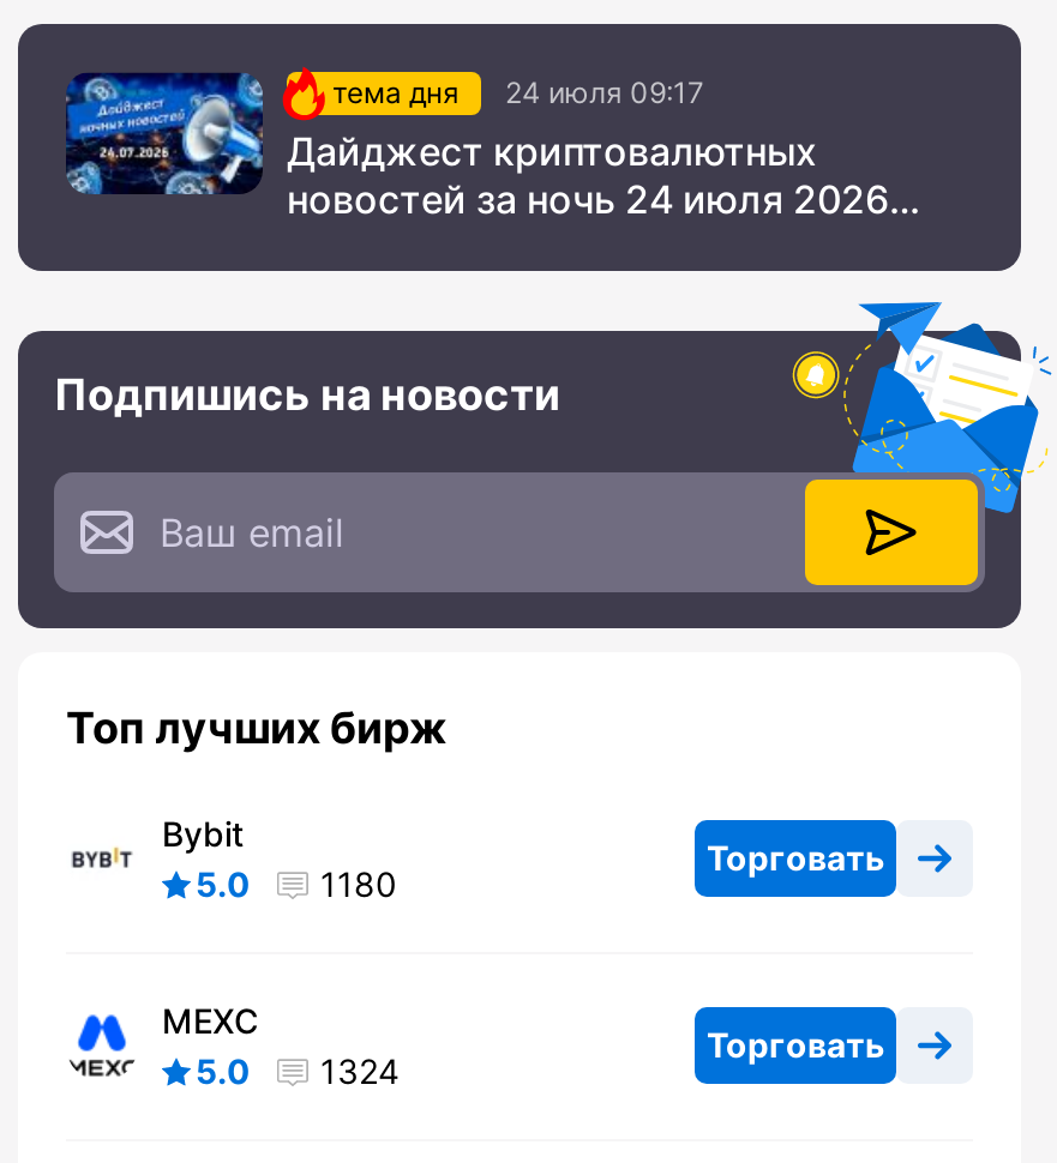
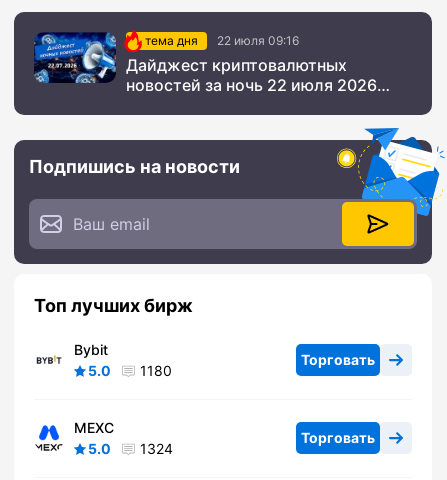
[332,74,704,110] тема дня 24 июля 09:17 -> [145,33,299,48] тема дня 22 июля 09:16
[287,175,889,223] новостей за ночь 24 июля 2026 -> [126,75,377,95] новостей за ночь 22 июля 2026

